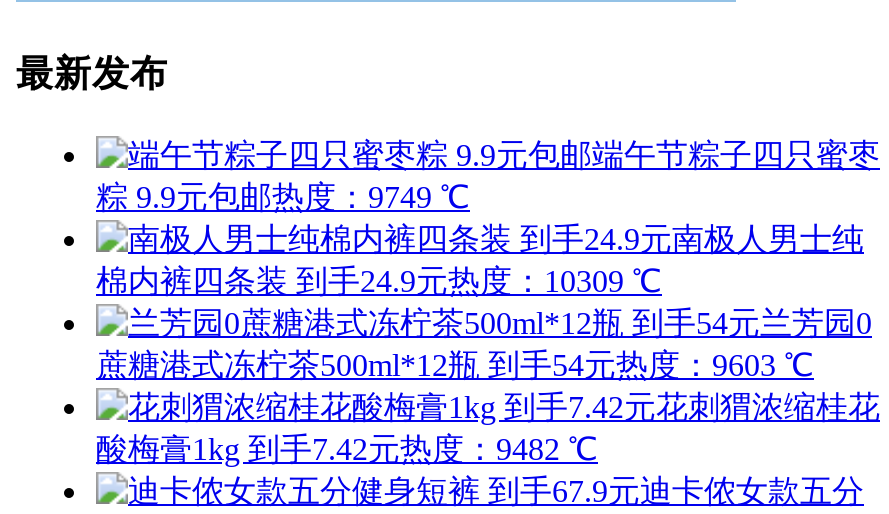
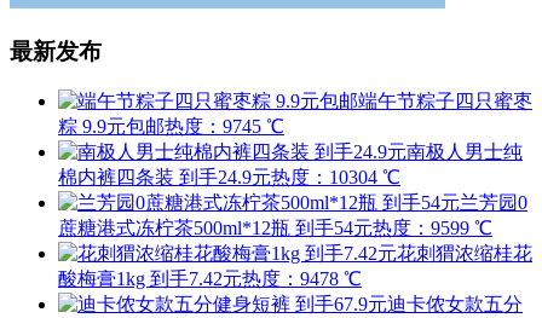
[96,180,470,214] 粽 9.9元包邮热度：9749 ℃ -> [58,116,284,137] 粽 9.9元包邮热度：9745 ℃
[96,264,662,298] 棉内裤四条装 到手24.9元热度：10309 ℃ -> [58,167,400,188] 棉内裤四条装 到手24.9元热度：10304 ℃
[96,348,814,382] 蔗糖港式冻柠茶500ml*12瓶 到手54元热度：9603 ℃ -> [58,218,492,238] 蔗糖港式冻柠茶500ml*12瓶 到手54元热度：9599 ℃
[96,432,598,466] 酸梅膏1kg 到手7.42元热度：9482 ℃ -> [58,269,362,289] 酸梅膏1kg 到手7.42元热度：9478 ℃

